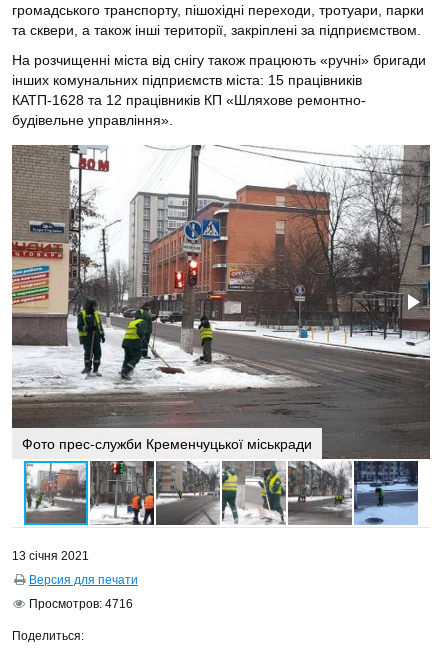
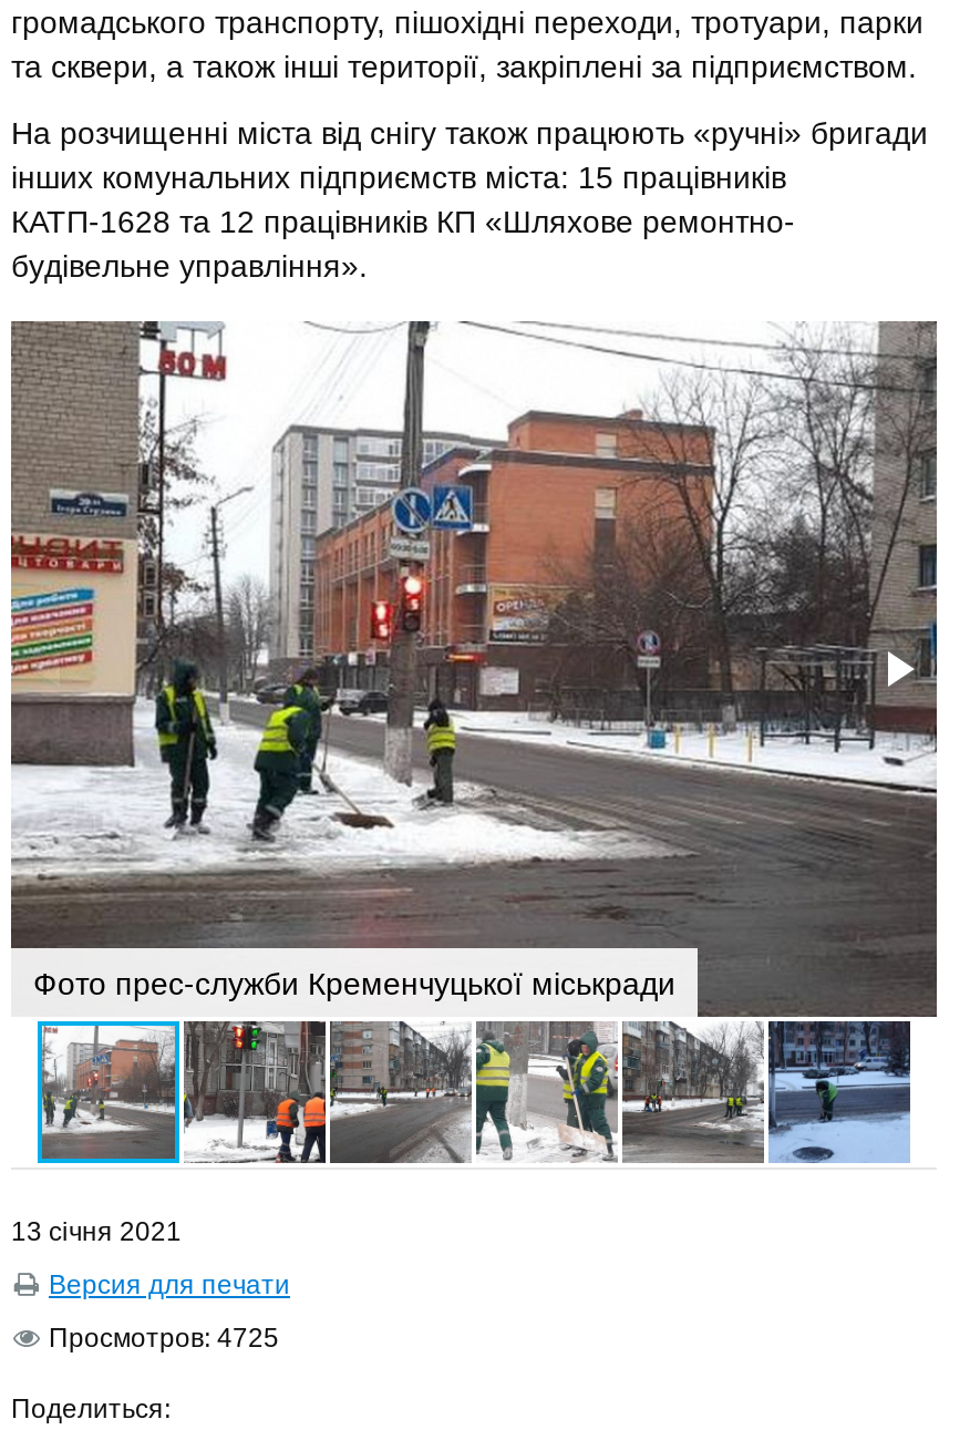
[29,597,133,611] Просмотров: 4716 -> [49,1323,279,1354] Просмотров: 4725

